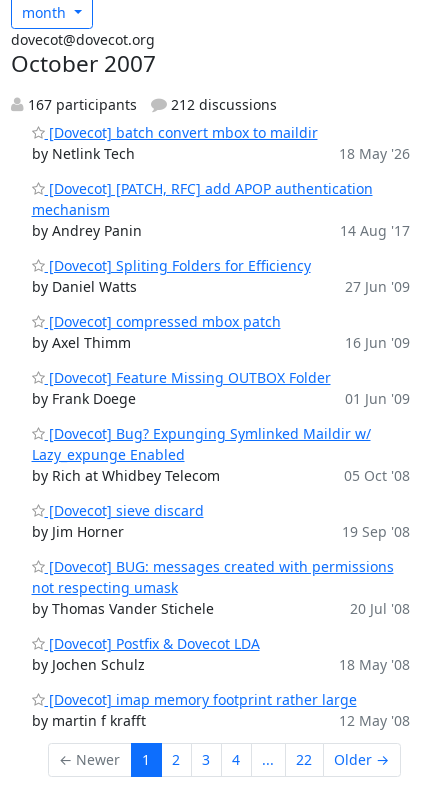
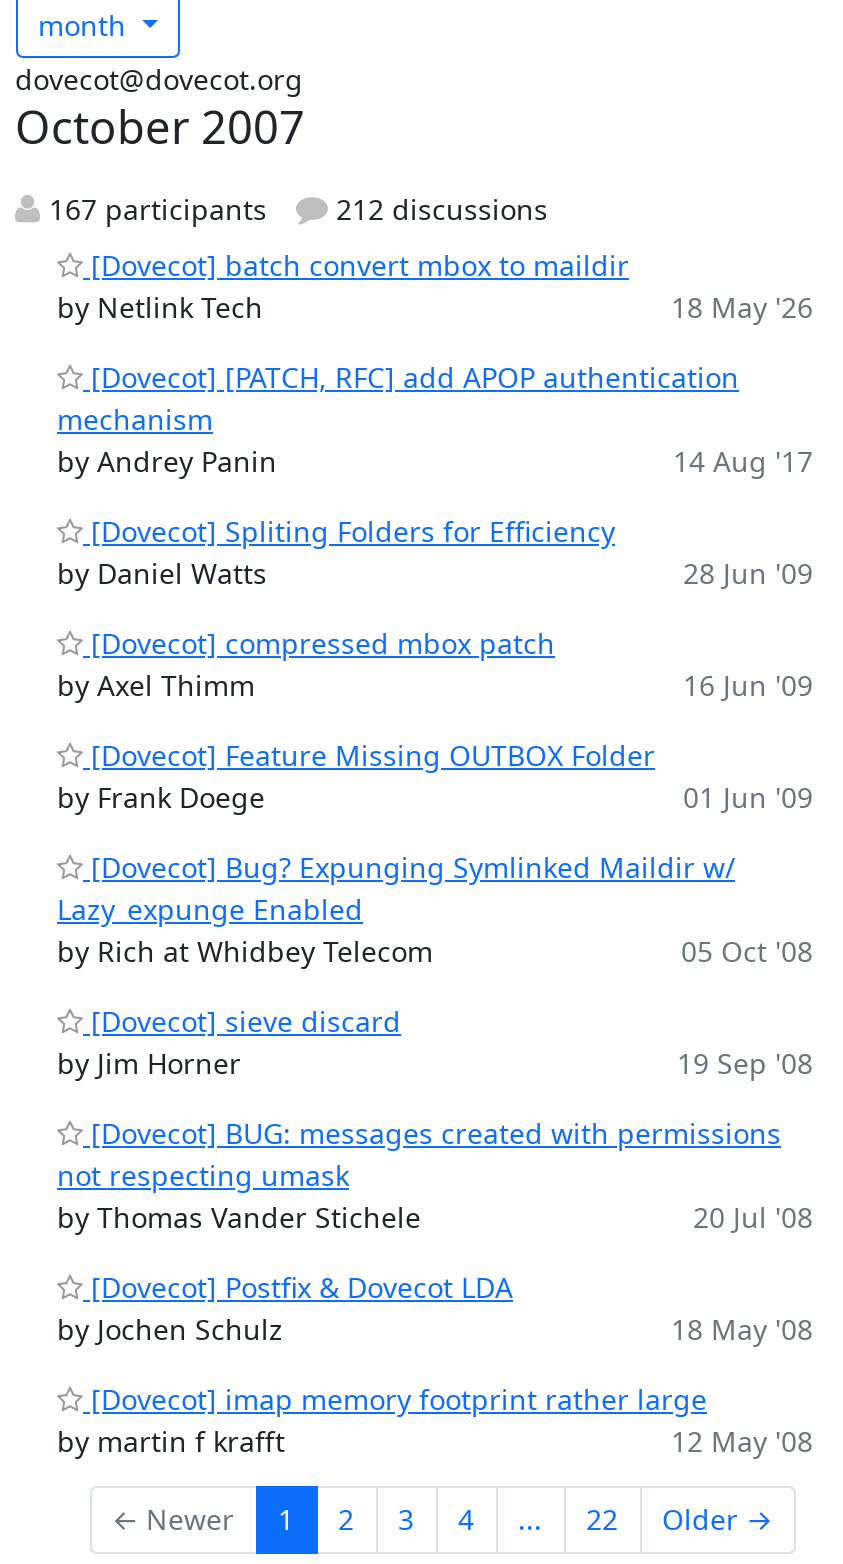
[344,277,409,296] 27 Jun '09 -> [683,554,813,592] 28 Jun '09

